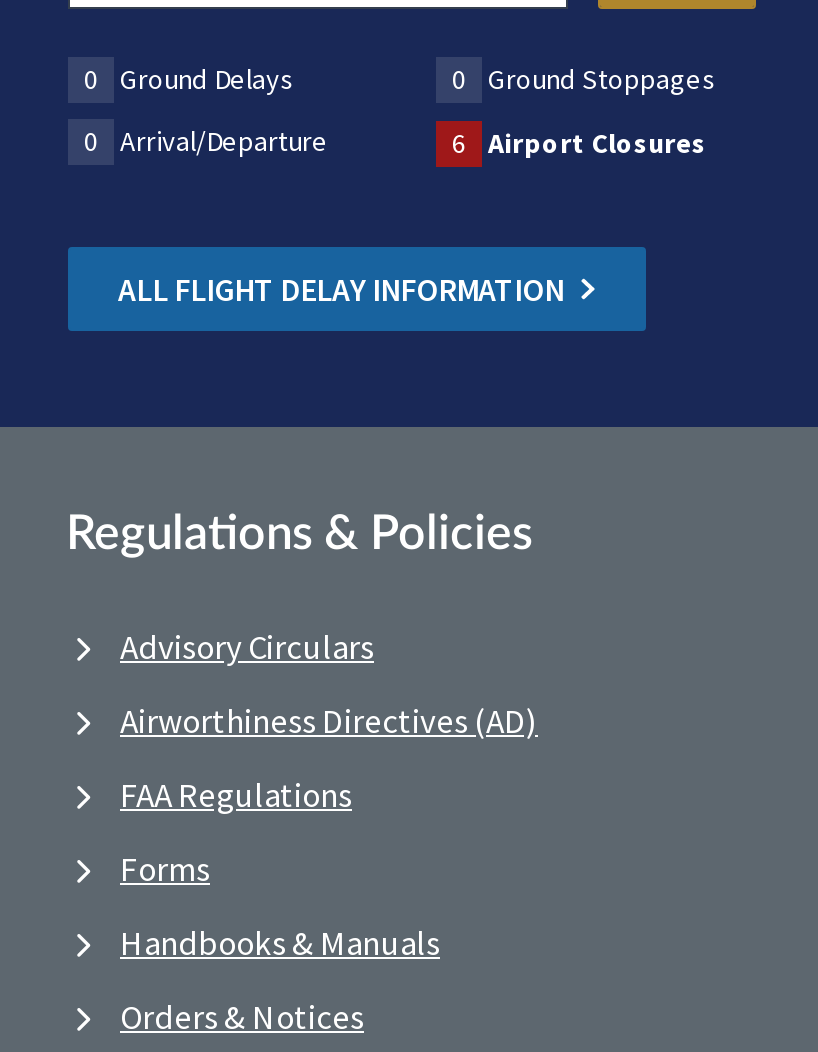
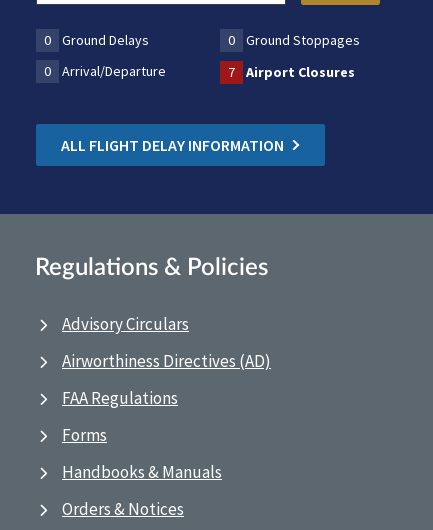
[452,125,706,161] 6 Airport Closures -> [228,63,355,81] 7 Airport Closures

